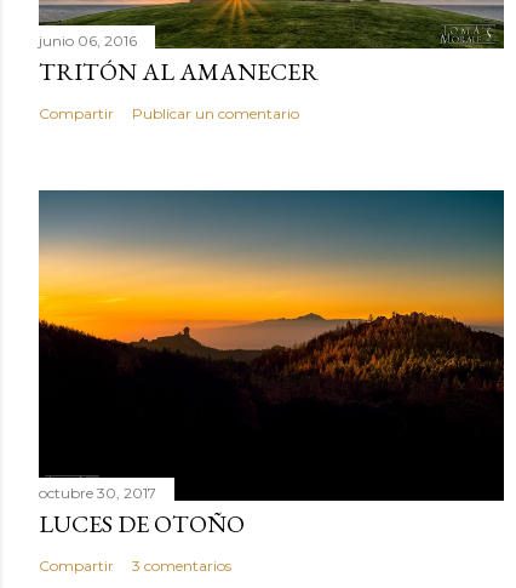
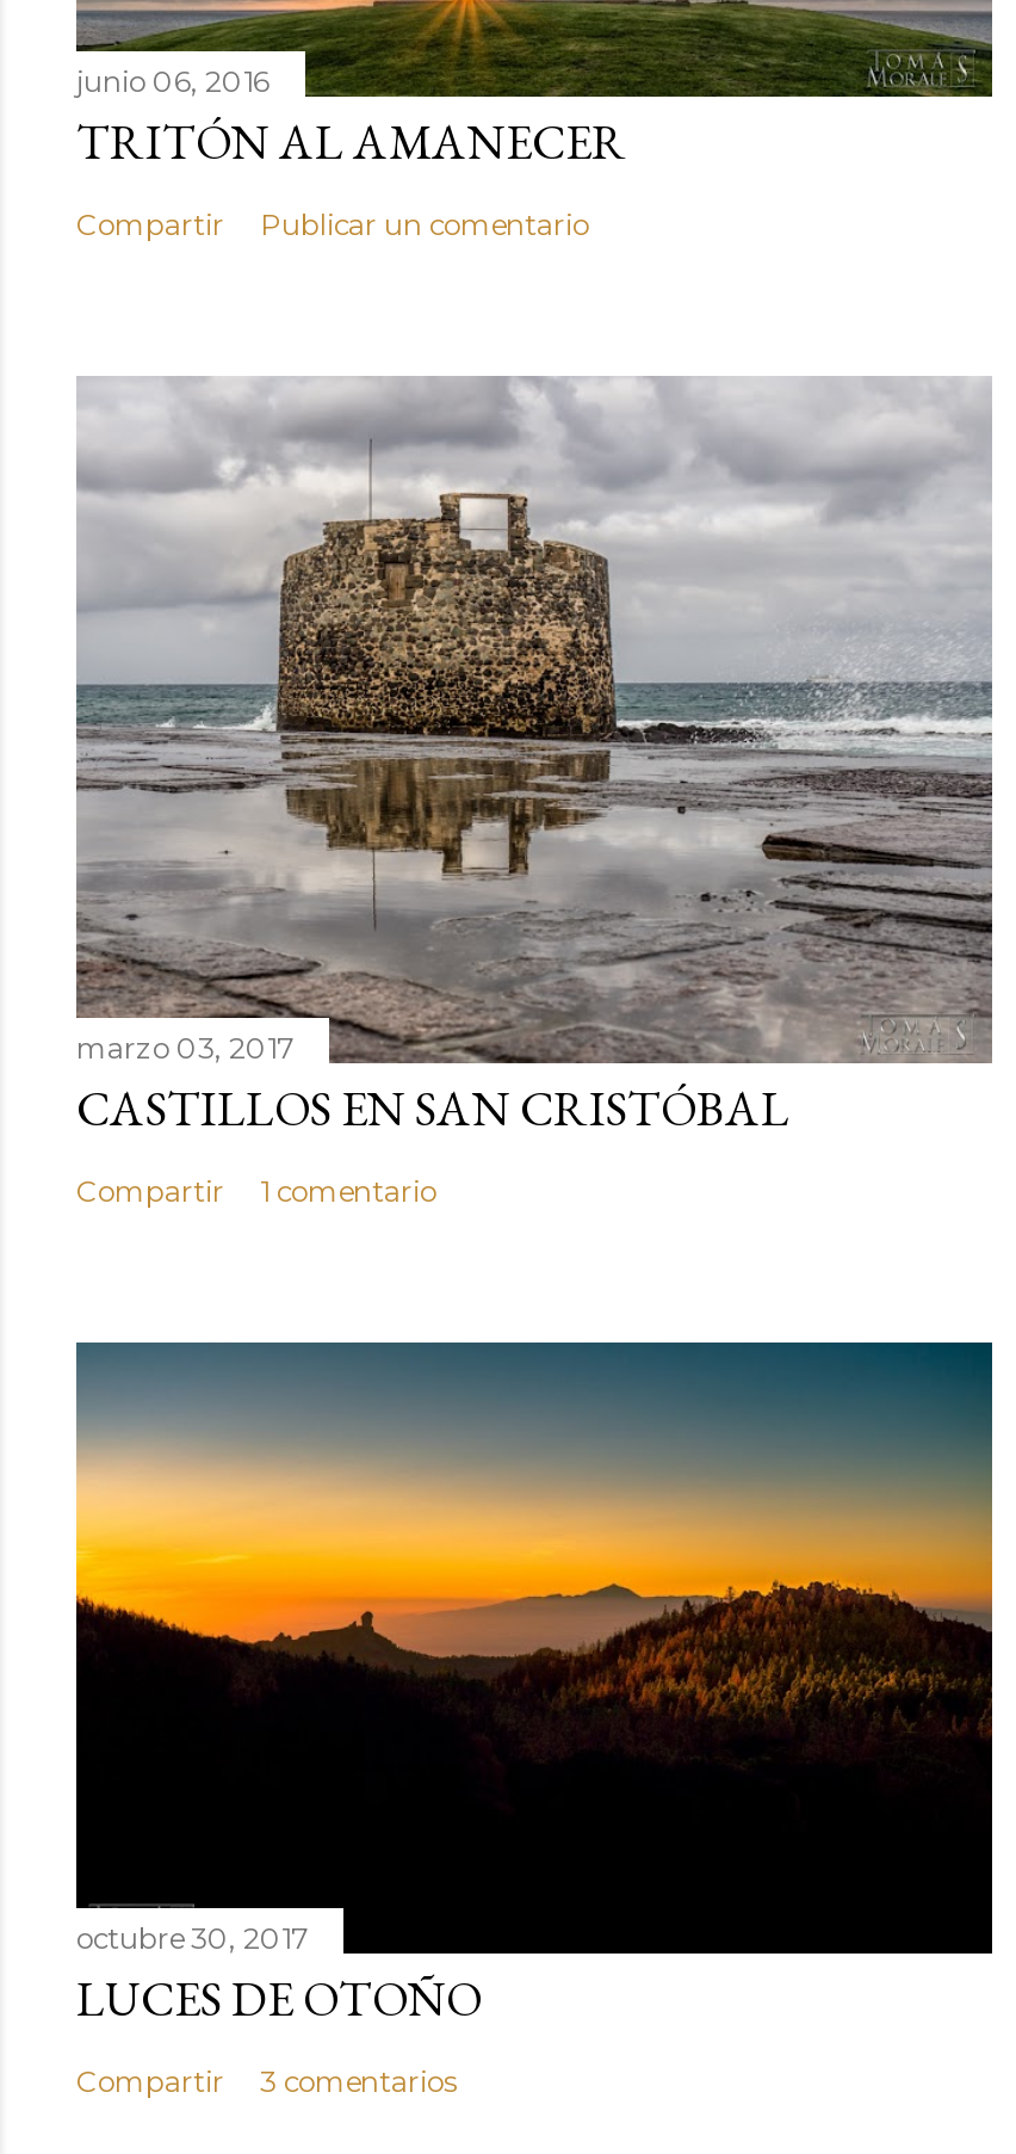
none -> [76,375,992,1207] [image] | marzo 03, 2017 | CASTILLOS EN SAN CRISTÓBAL | Compartir | 1 comentario

